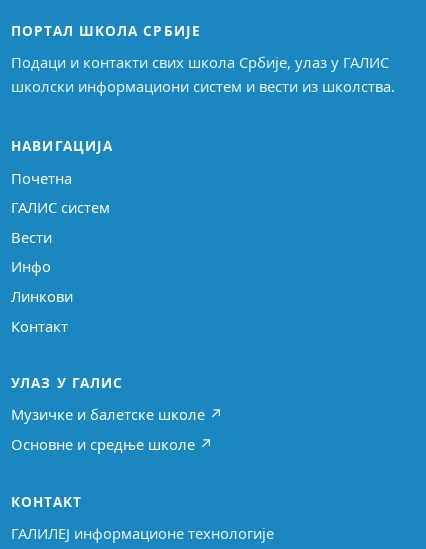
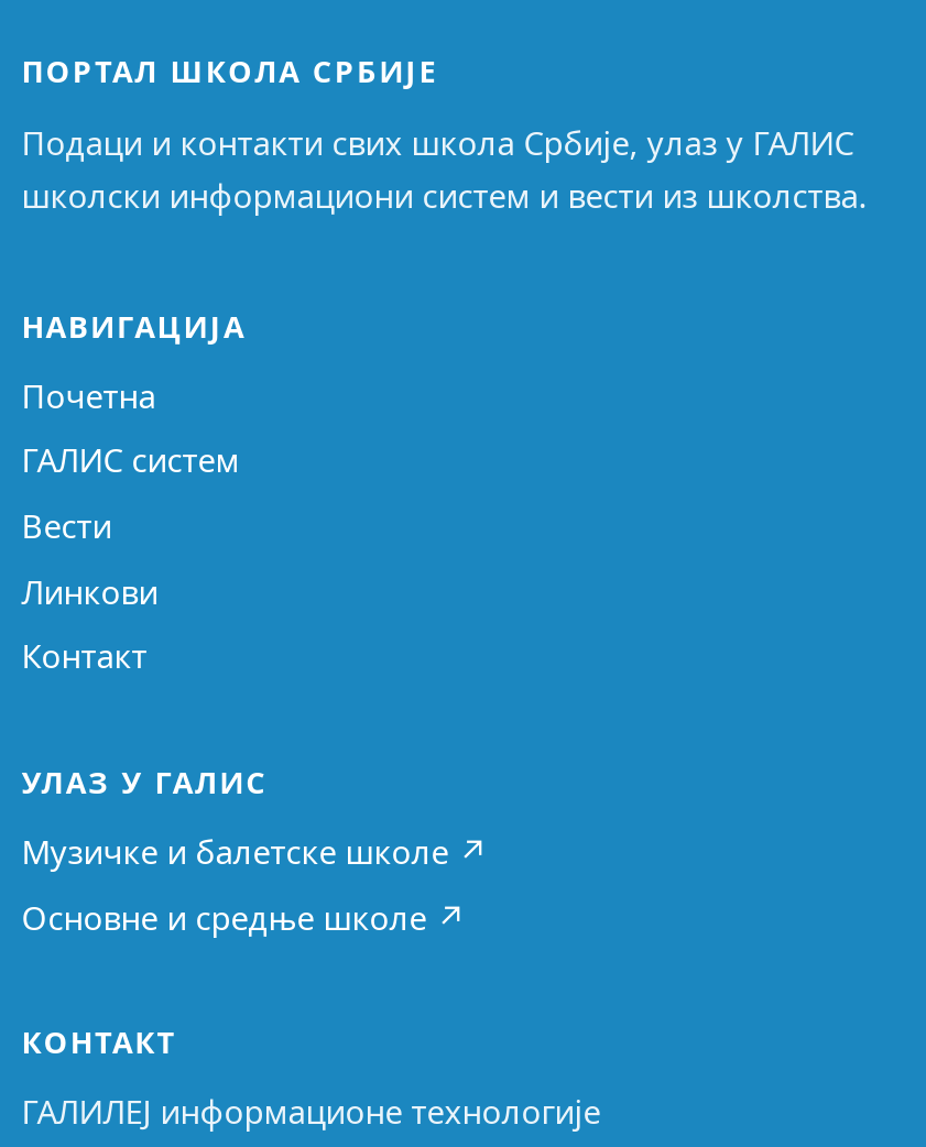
[11,256,51,276] Инфо -> none

